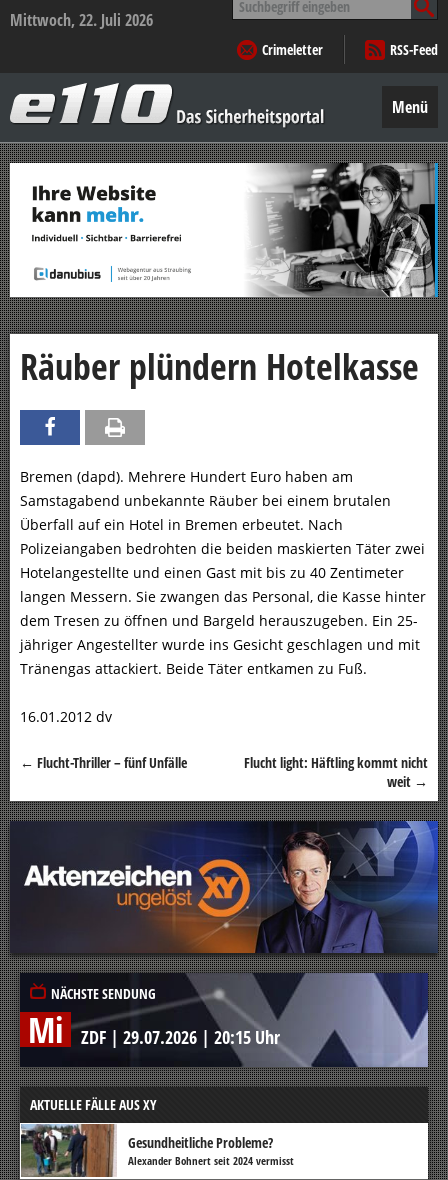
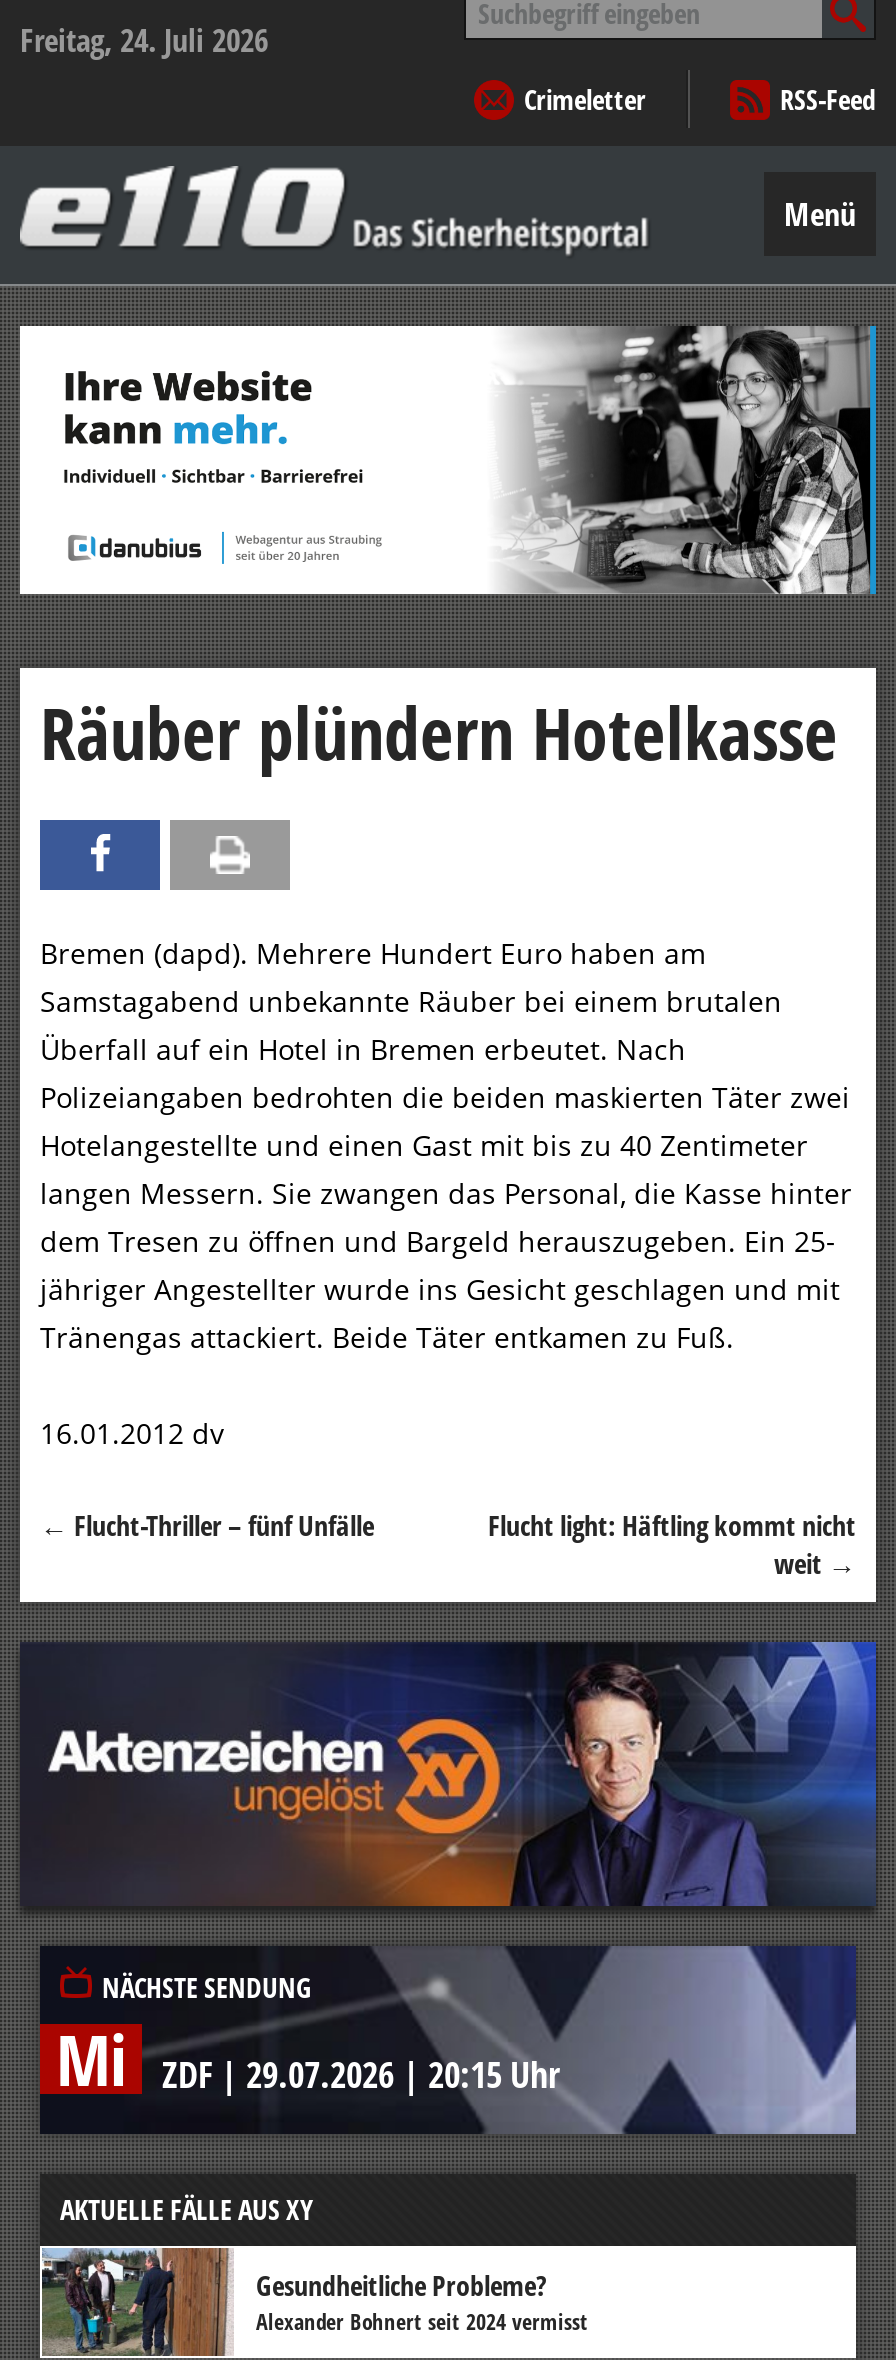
[10,9,153,31] Mittwoch, 22. Juli 2026 -> [20,18,268,62] Freitag, 24. Juli 2026

